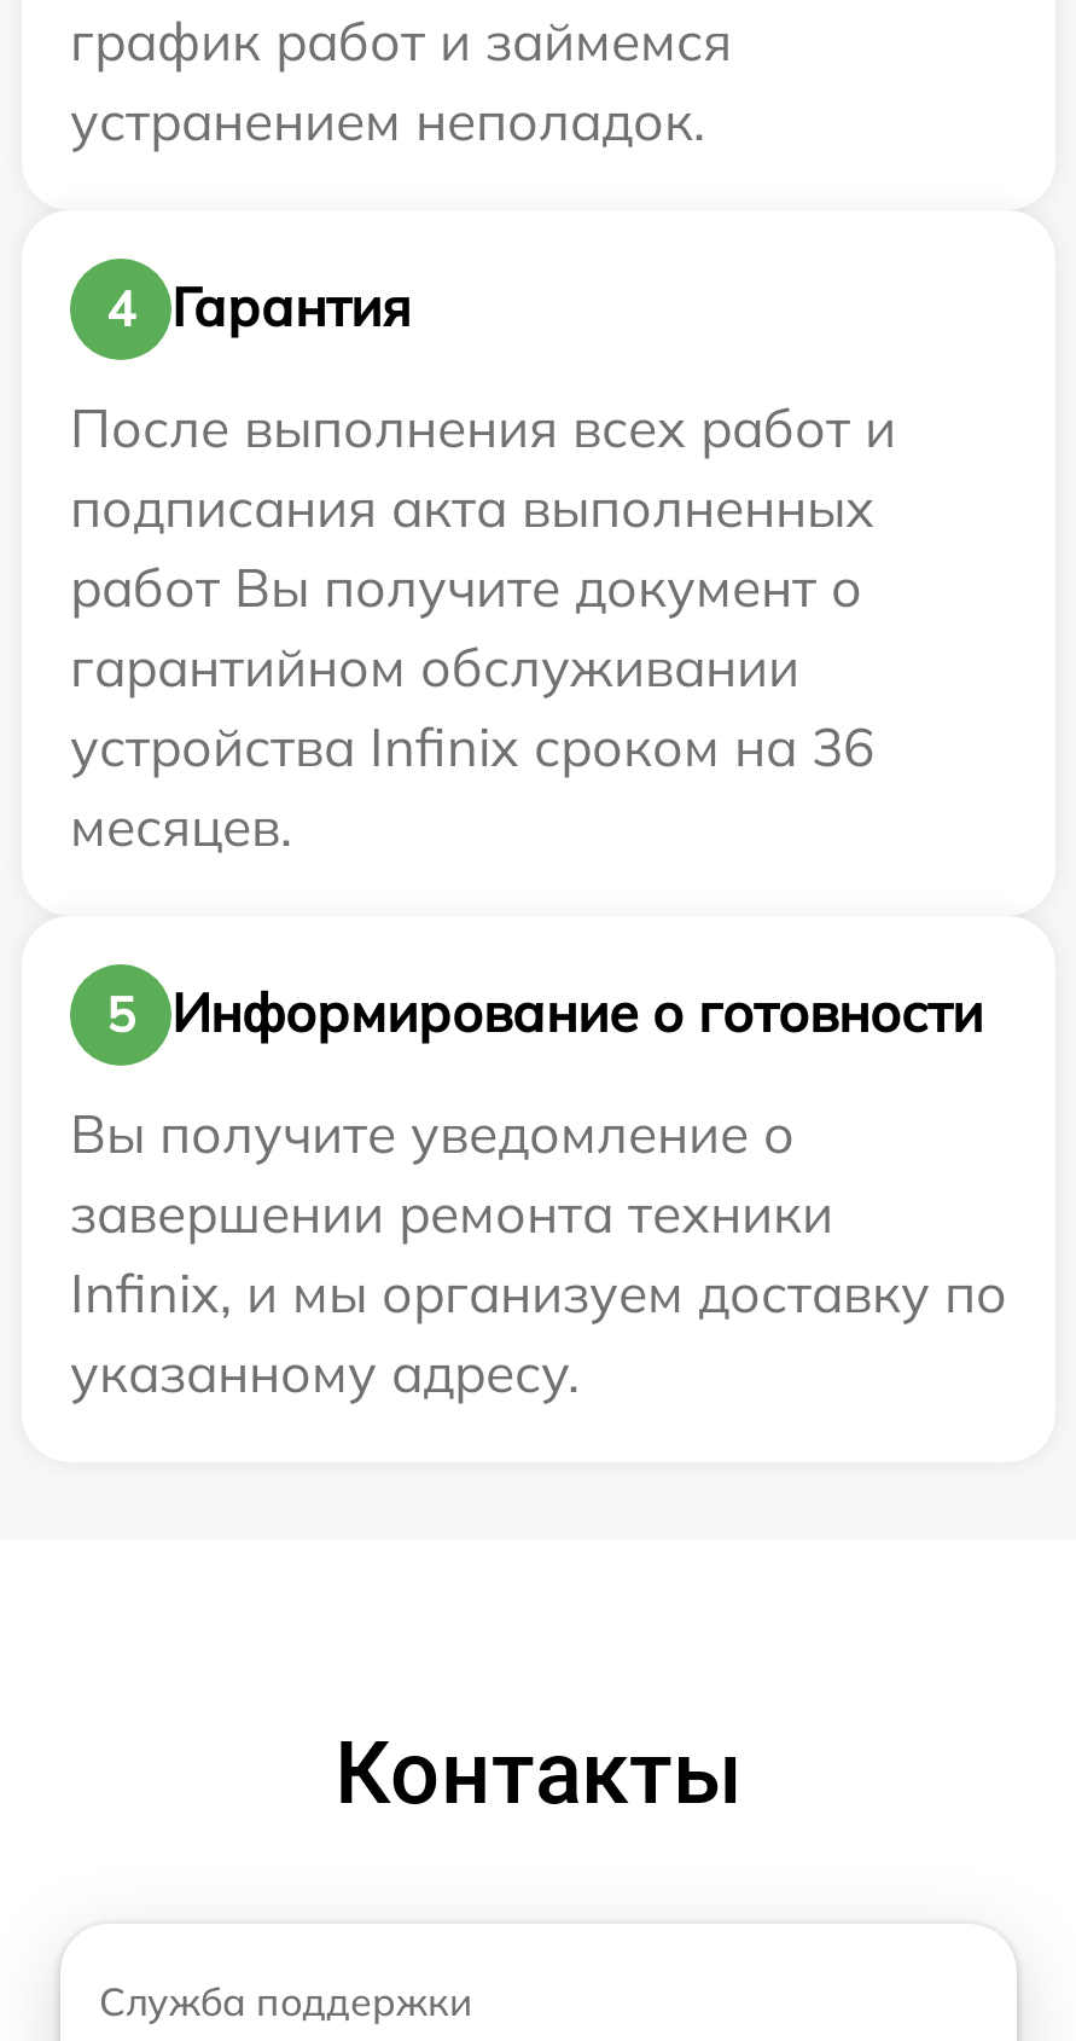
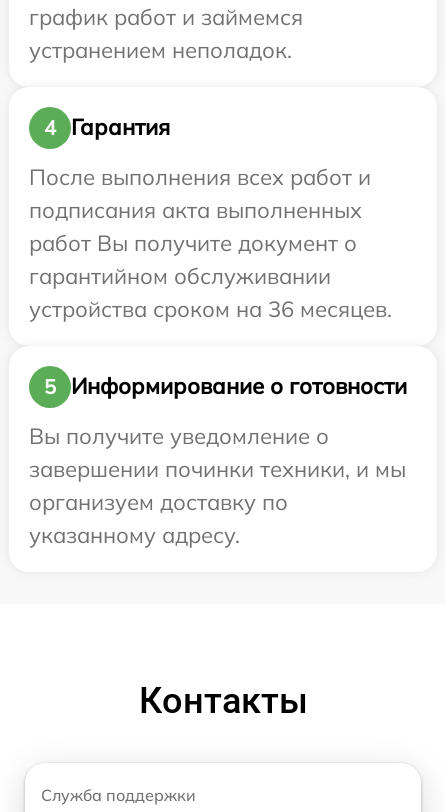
[70,712,874,860] устройства Infinix сроком на 36 | месяцев. -> [29,295,392,323] устройства сроком на 36 месяцев.
[70,1179,1007,1326] завершении ремонта техники | Infinix, и мы организуем доставку по -> [29,455,406,516] завершении починки техники, и мы | организуем доставку по

